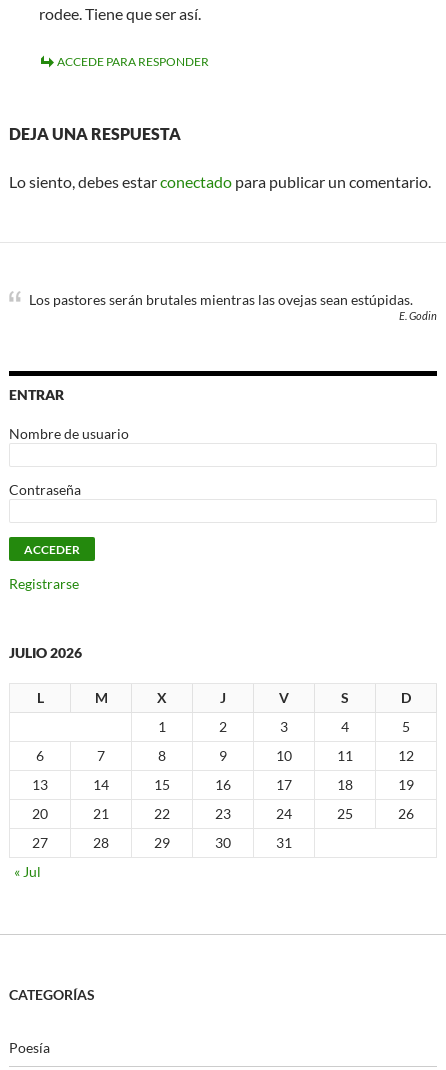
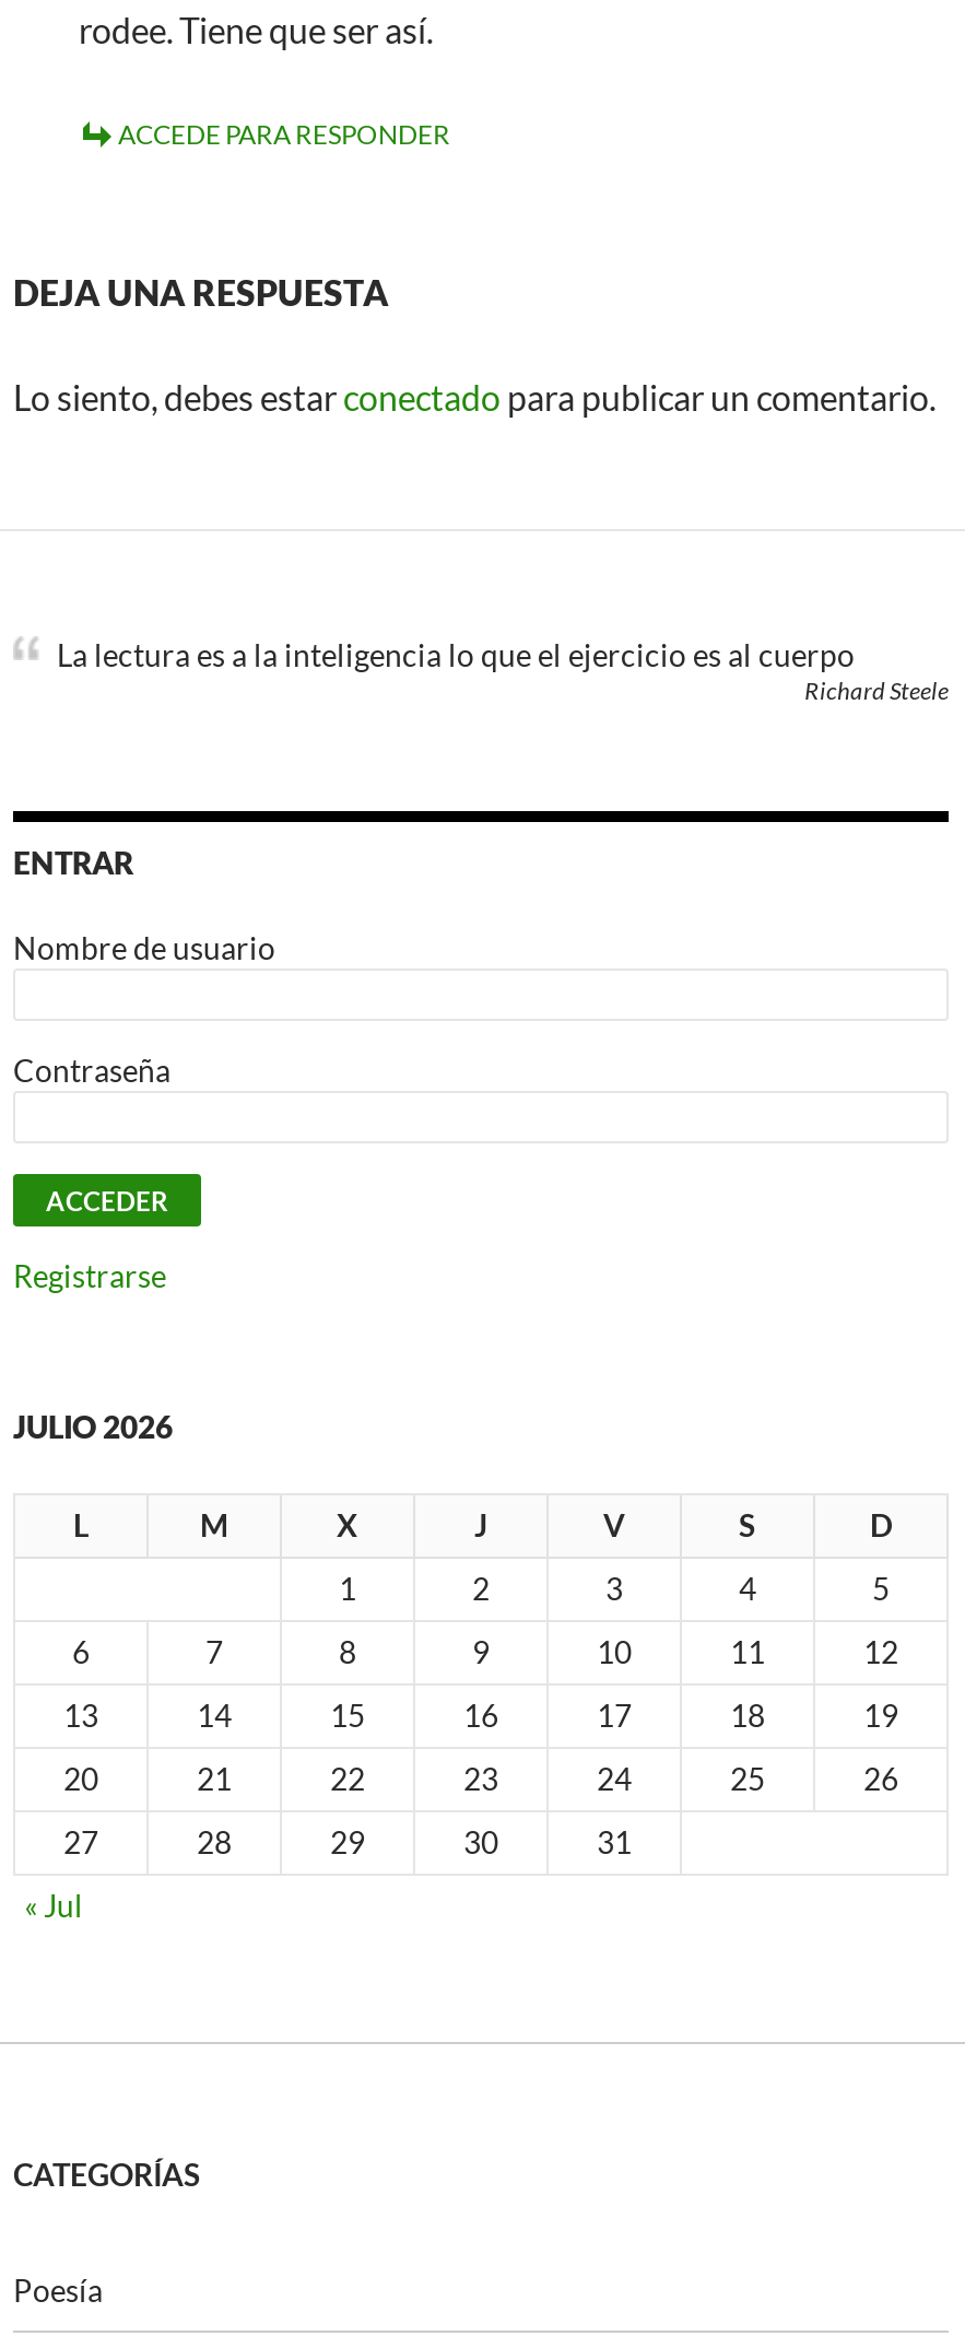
[29,291,437,322] Los pastores serán brutales mientras las ovejas sean estúpidas. | E. Godin -> [57,636,949,704] La lectura es a la inteligencia lo que el ejercicio es al cuerpo | Richard Steele

